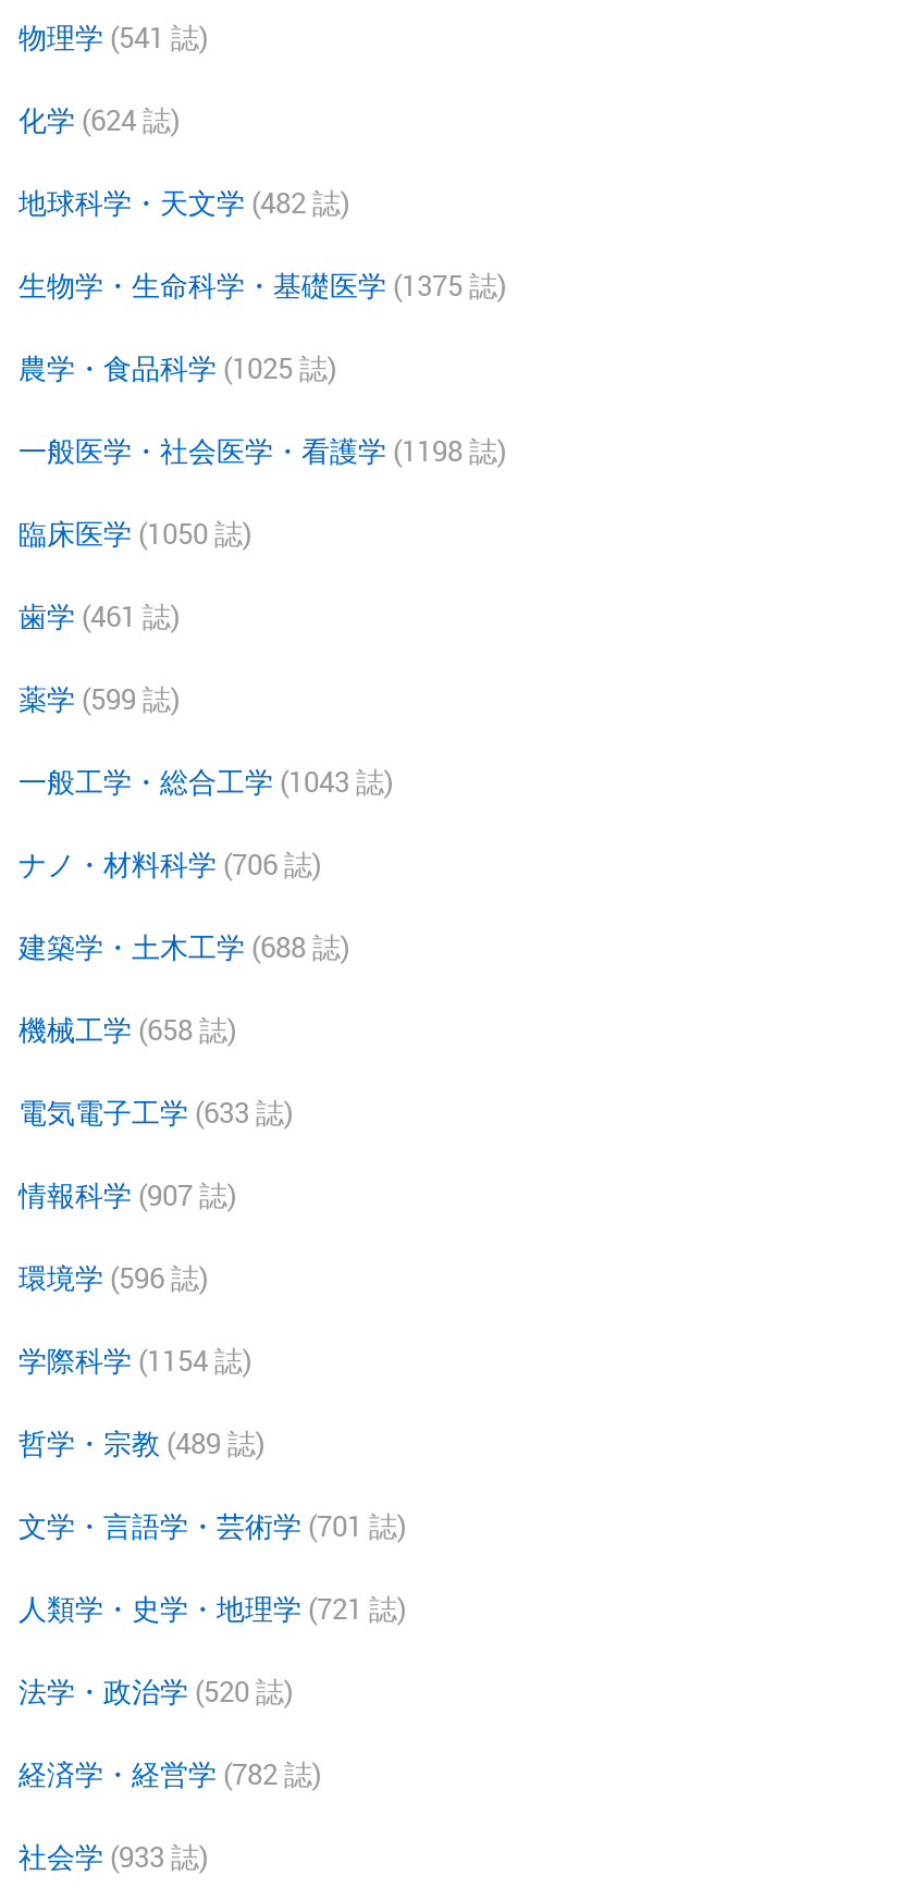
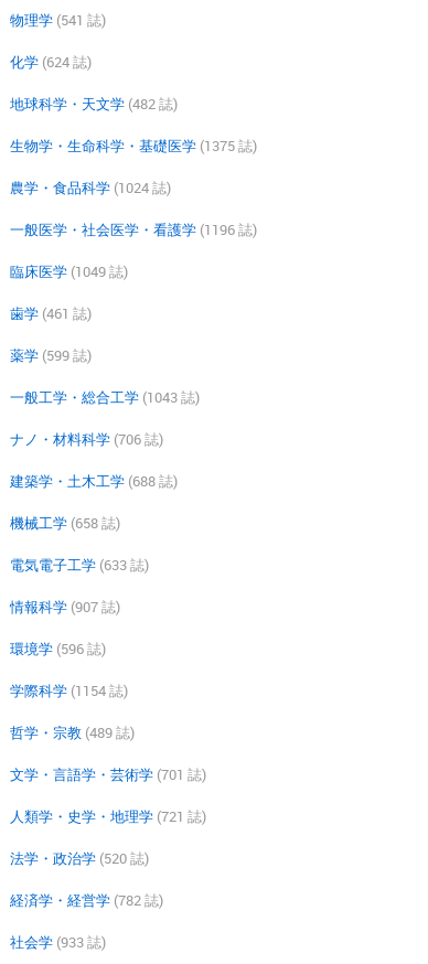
[19,348,336,387] 農学・食品科学 (1025 誌) -> [10,178,171,197] 農学・食品科学 (1024 誌)
[19,431,506,470] 一般医学・社会医学・看護学 (1198 誌) -> [10,219,257,239] 一般医学・社会医学・看護学 (1196 誌)
[19,514,251,553] 臨床医学 (1050 誌) -> [10,261,128,281] 臨床医学 (1049 誌)

